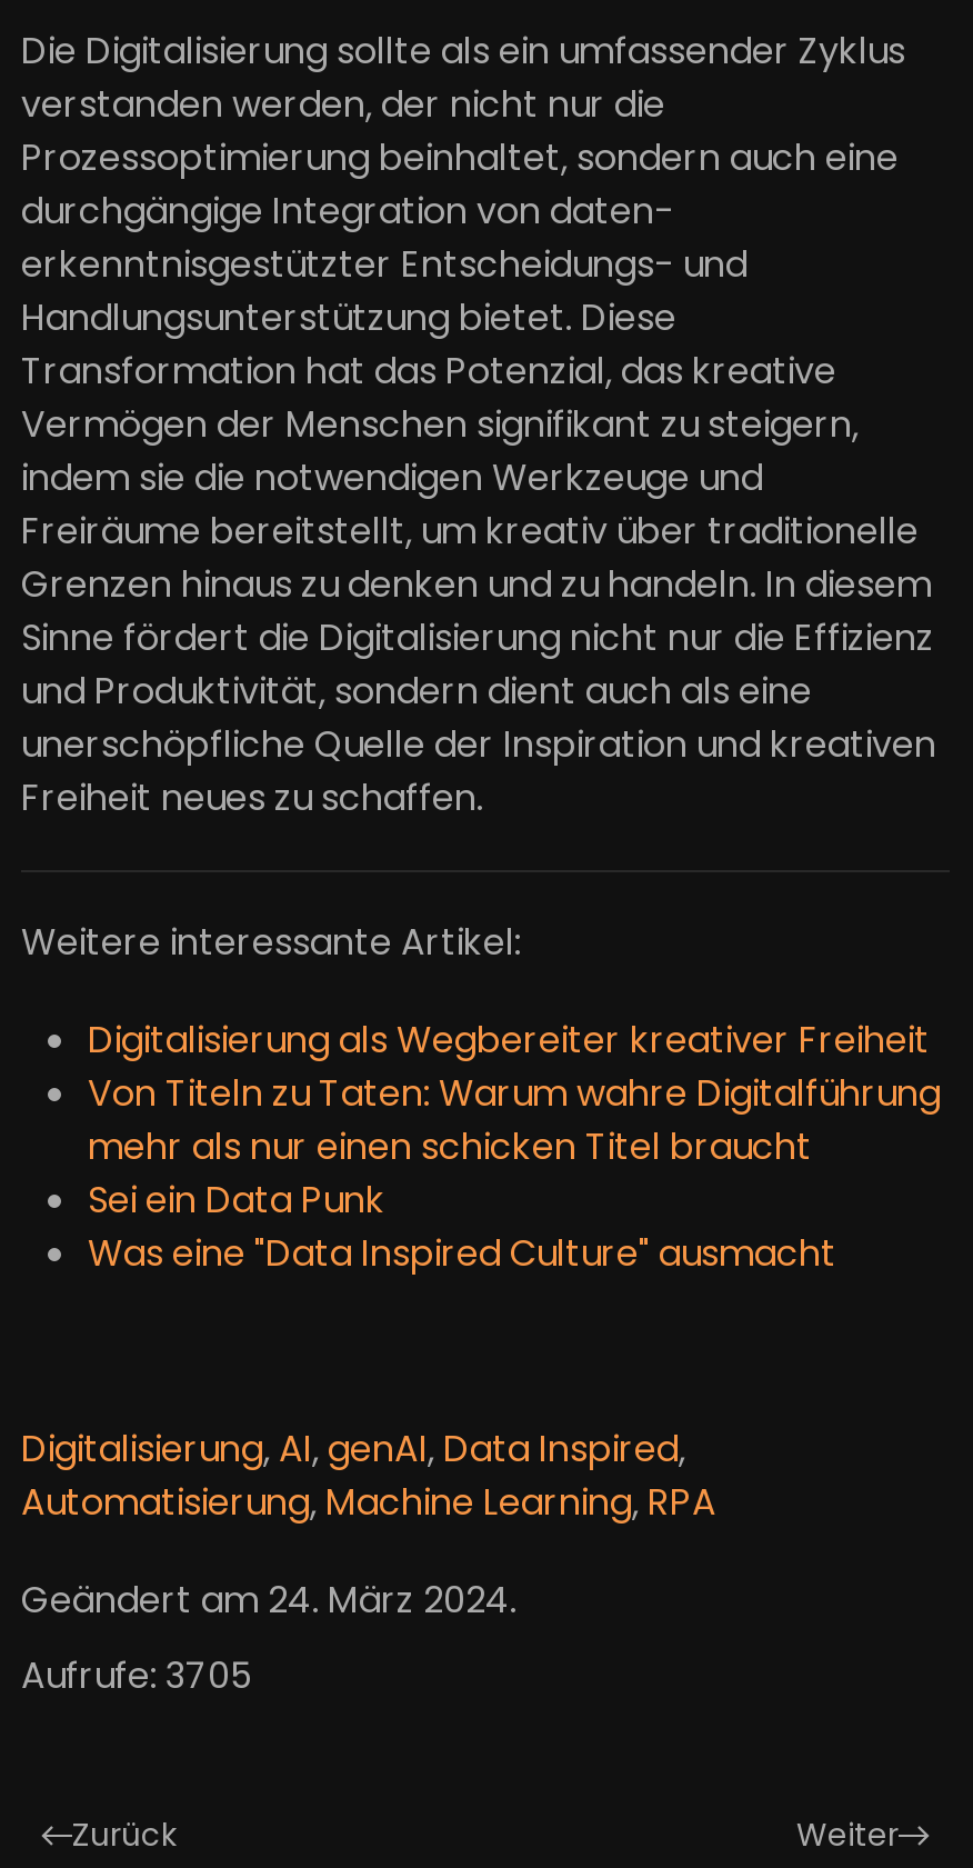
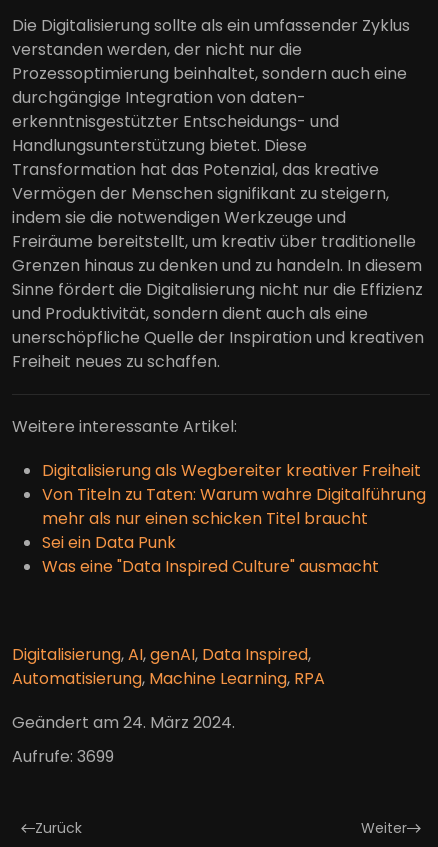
[21,1650,252,1701] Aufrufe: 3705 -> [12,745,114,768] Aufrufe: 3699

